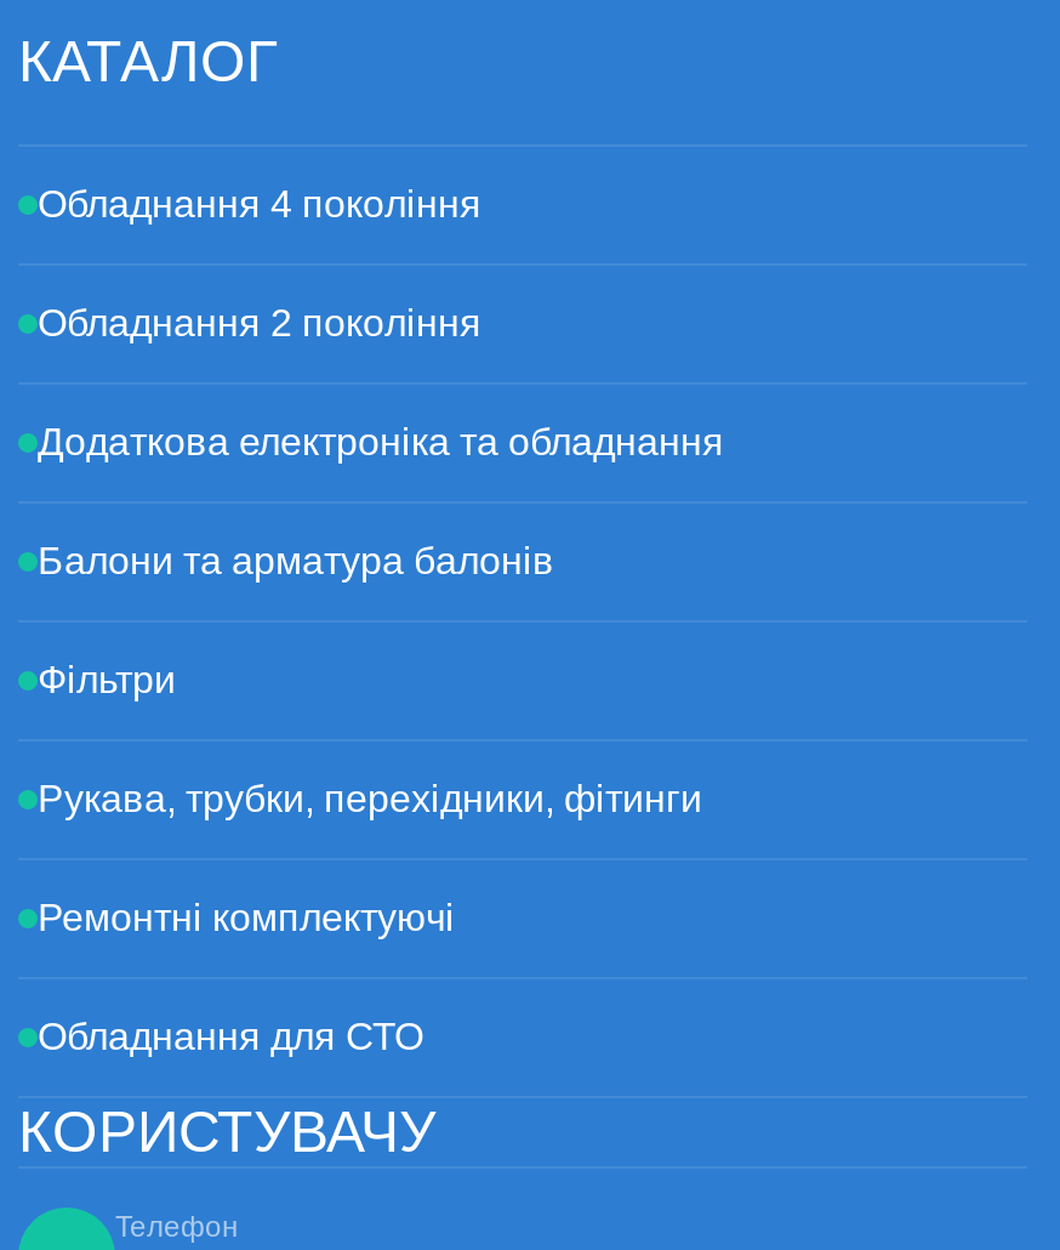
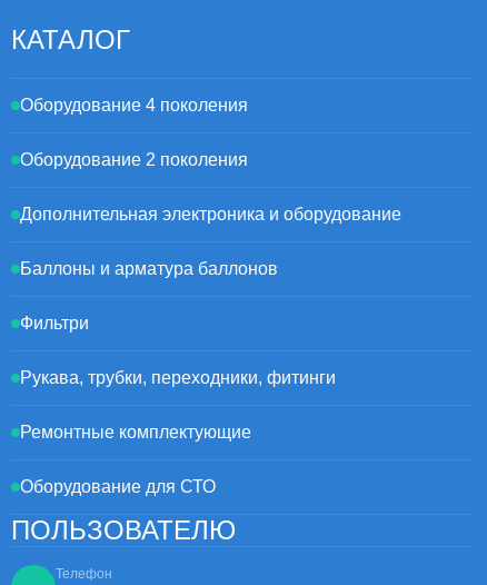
[38,183,481,224] Обладнання 4 покоління -> [20,96,248,115] Оборудование 4 поколения
[38,302,481,343] Обладнання 2 покоління -> [20,150,248,169] Оборудование 2 поколения
[38,421,724,462] Додаткова електроніка та обладнання -> [20,205,401,224] Дополнительная электроника и оборудование
[38,540,554,581] Балони та арматура балонів -> [20,259,278,278] Баллоны и арматура баллонов
[38,658,176,700] Фільтри -> [20,314,89,333] Фильтри
[38,777,702,819] Рукава, трубки, перехідники, фітинги -> [20,368,336,387] Рукава, трубки, переходники, фитинги
[38,896,455,938] Ремонтні комплектуючі -> [20,423,251,442] Ремонтные комплектующие
[38,1015,423,1057] Обладнання для СТО -> [20,477,216,496] Оборудование для СТО
[18,1098,435,1163] КОРИСТУВАЧУ -> [11,515,236,545] ПОЛЬЗОВАТЕЛЮ

